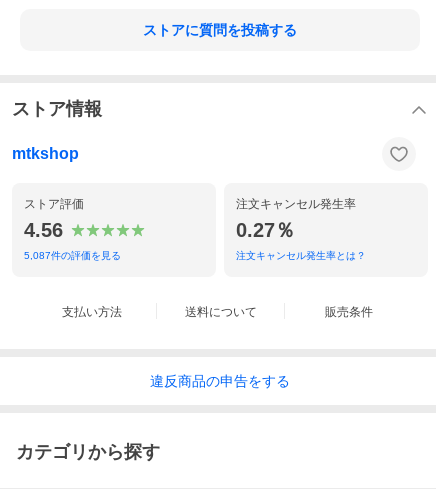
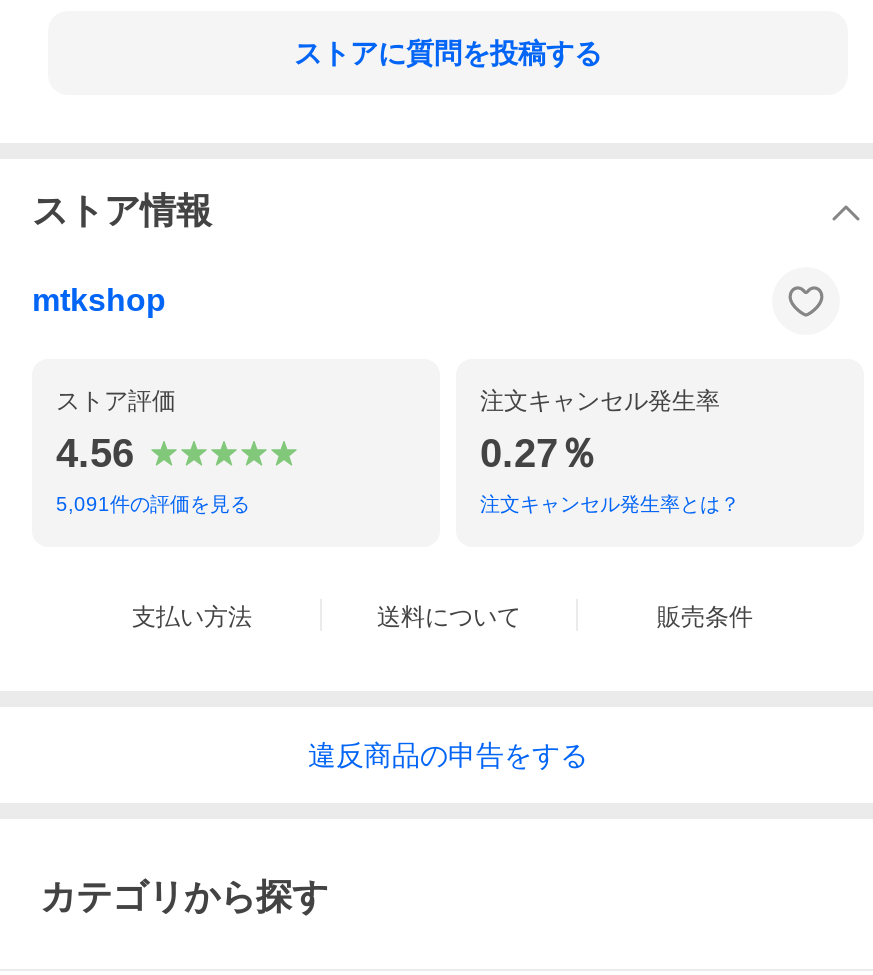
[24,250,121,261] 5,087件の評価を見る -> [56,494,250,516] 5,091件の評価を見る

